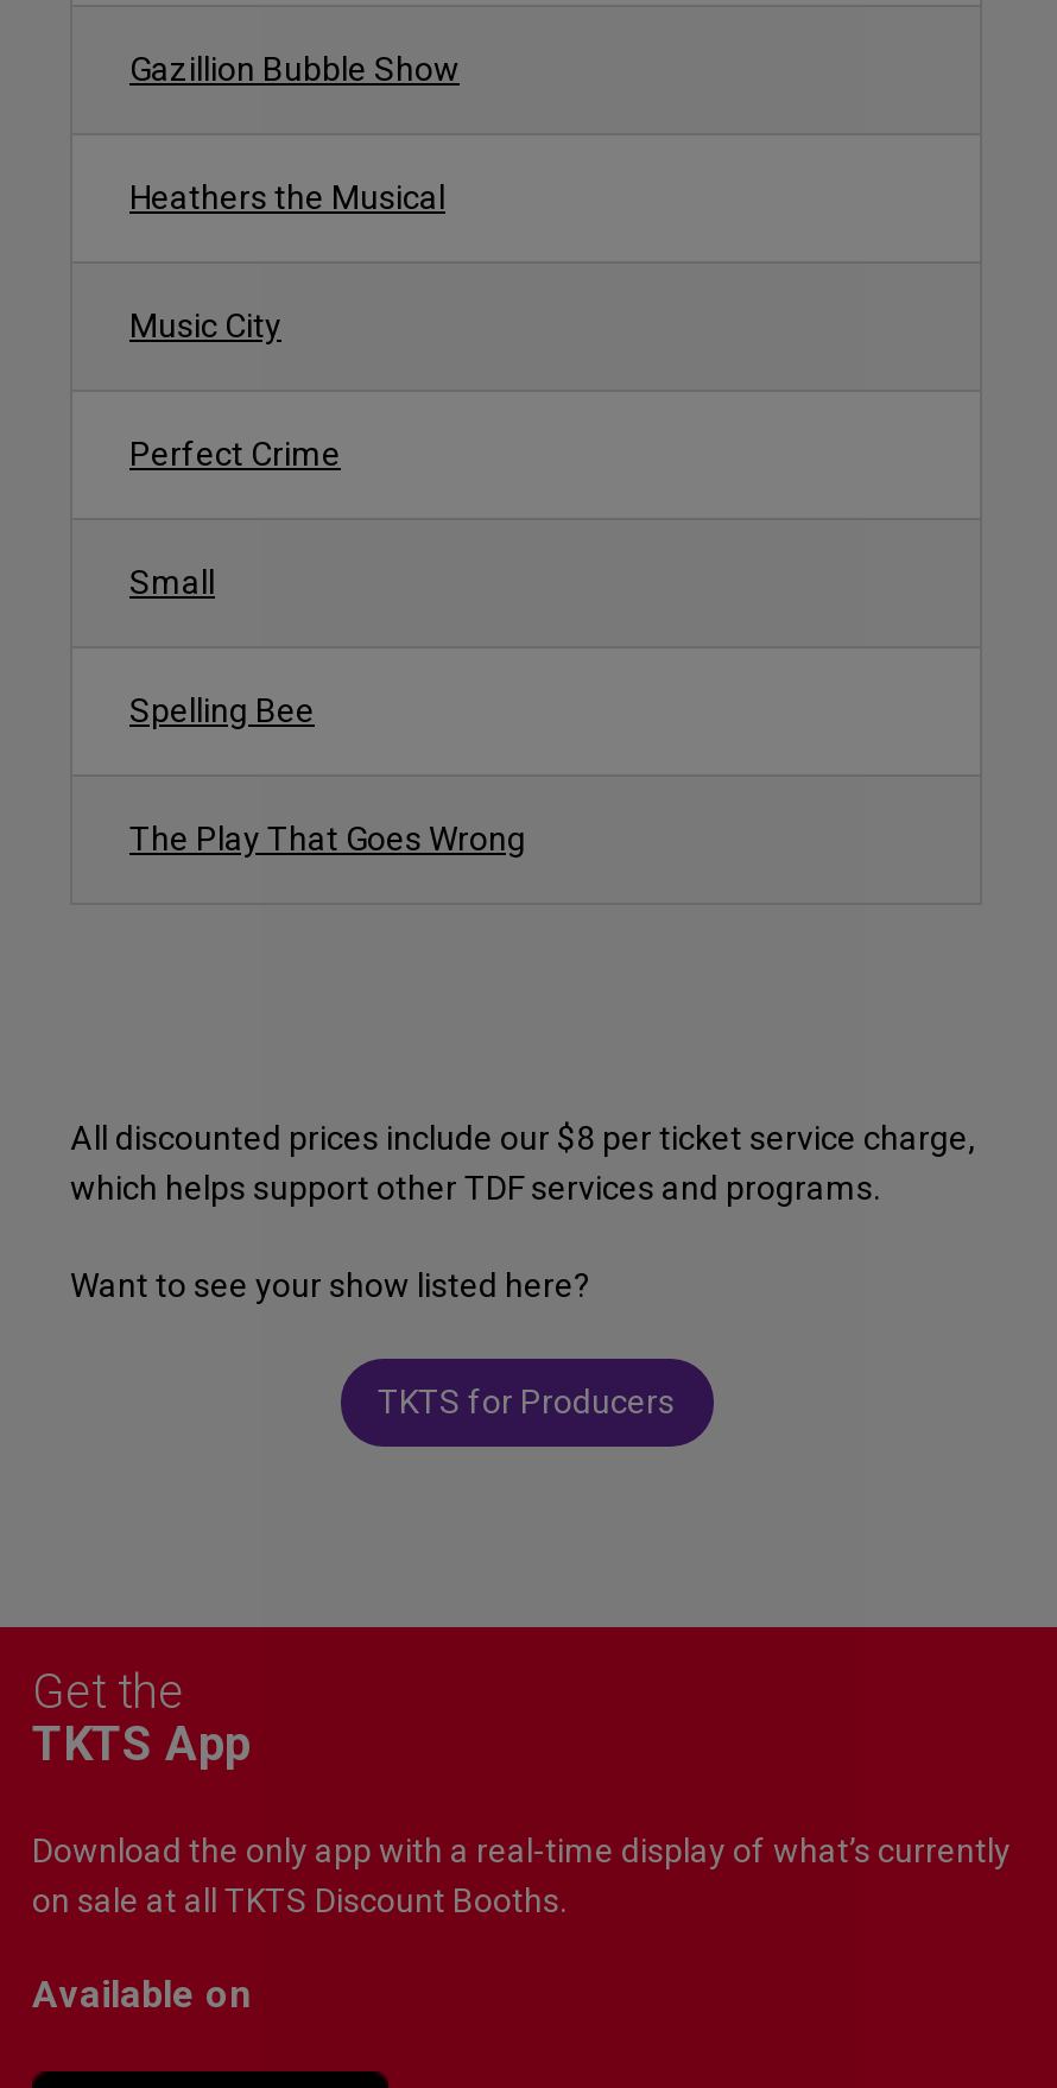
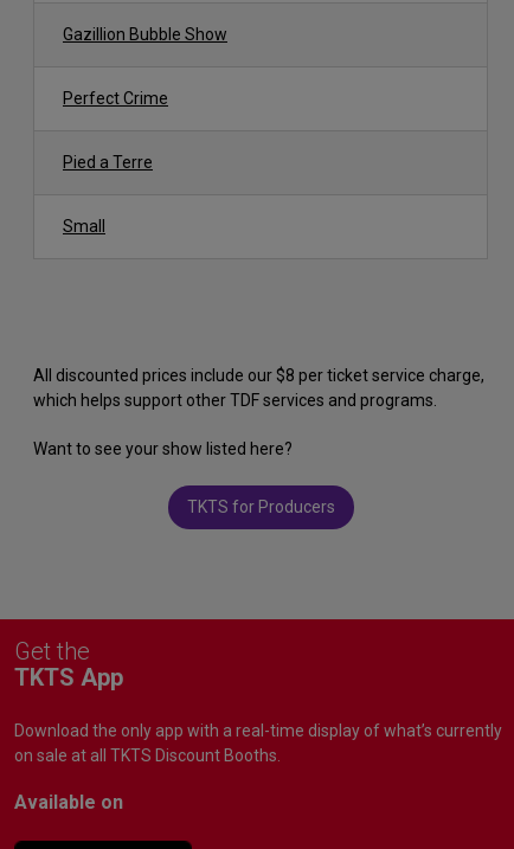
[129,178,445,344] Heathers the Musical | Music City -> none
none -> [63,153,153,171] Pied a Terre
[129,691,526,857] Spelling Bee | The Play That Goes Wrong -> none

